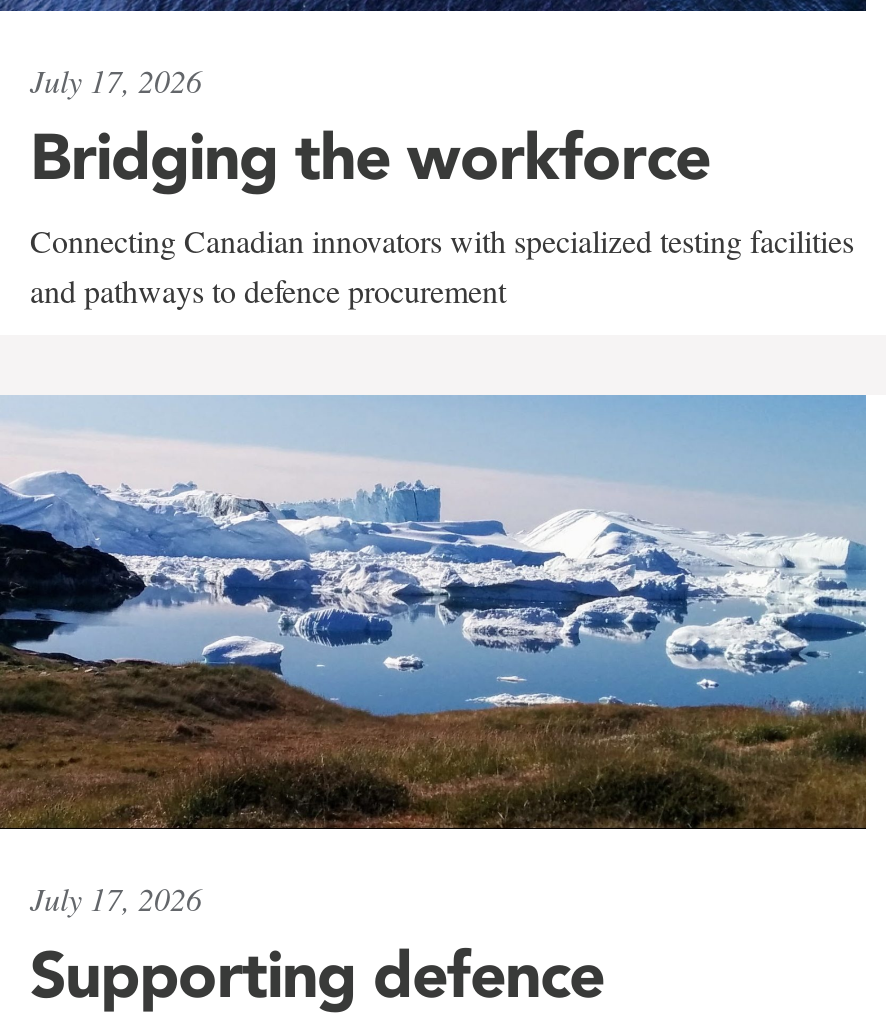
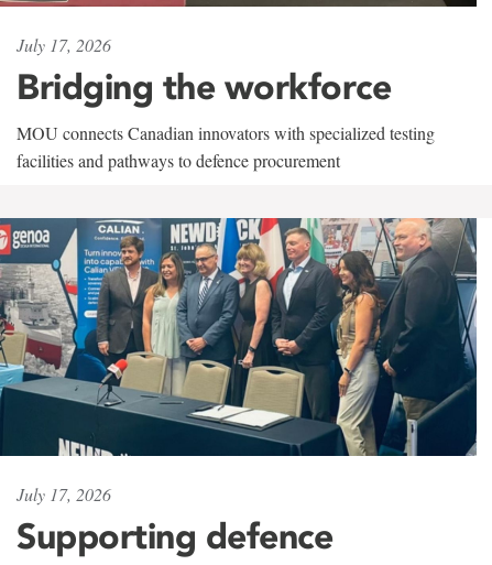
[30,220,854,312] Connecting Canadian innovators with specialized testing facilities | and pathways to defence procurement -> [17,121,435,172] MOU connects Canadian innovators with specialized testing | facilities and pathways to defence procurement
[6,394,868,832] [image] -> [3,217,478,456] [image]

